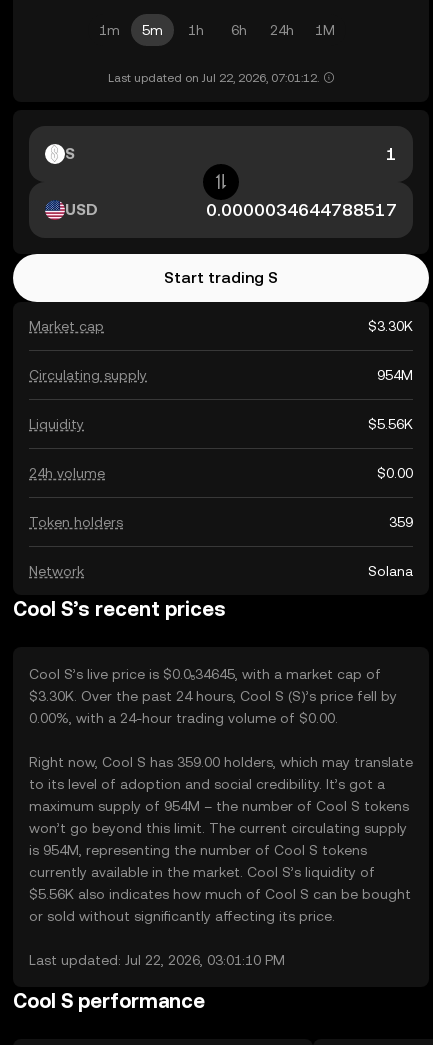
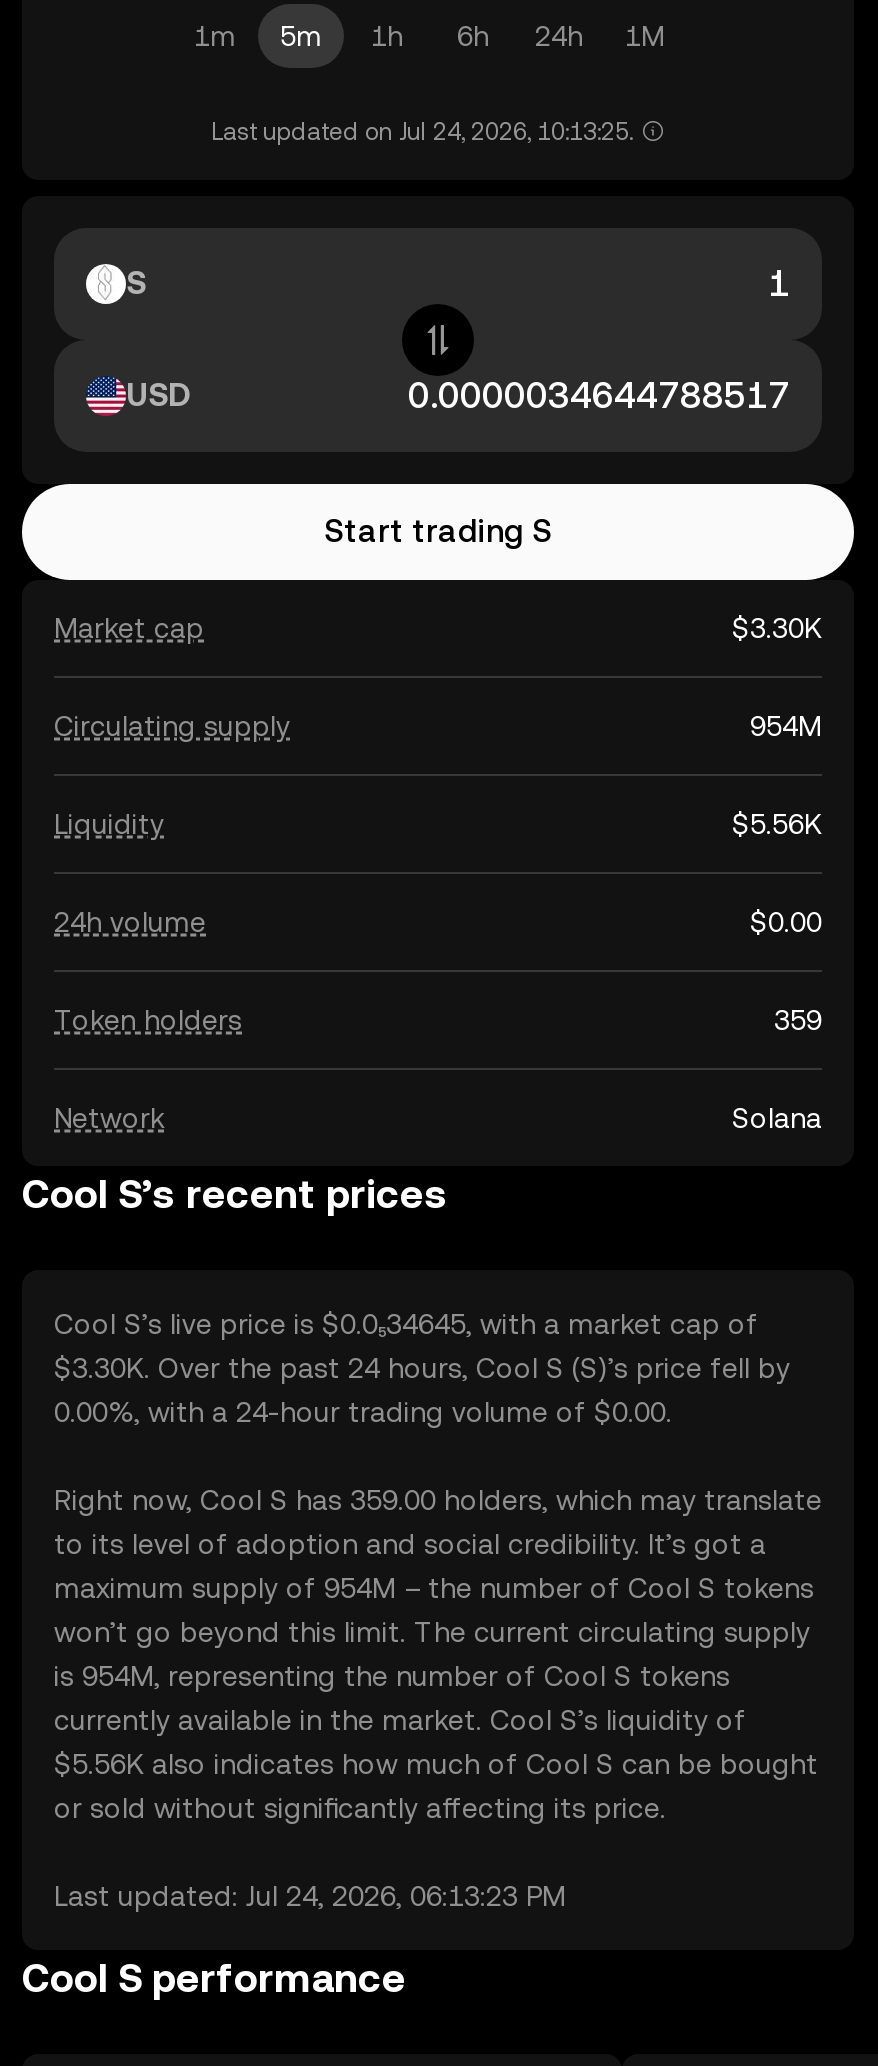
[107,71,318,85] Last updated on Jul 22, 2026, 07:01:12. -> [211,118,633,146] Last updated on Jul 24, 2026, 10:13:25.
[29,952,285,968] Last updated: Jul 22, 2026, 03:01:10 PM -> [54,1880,566,1912] Last updated: Jul 24, 2026, 06:13:23 PM

